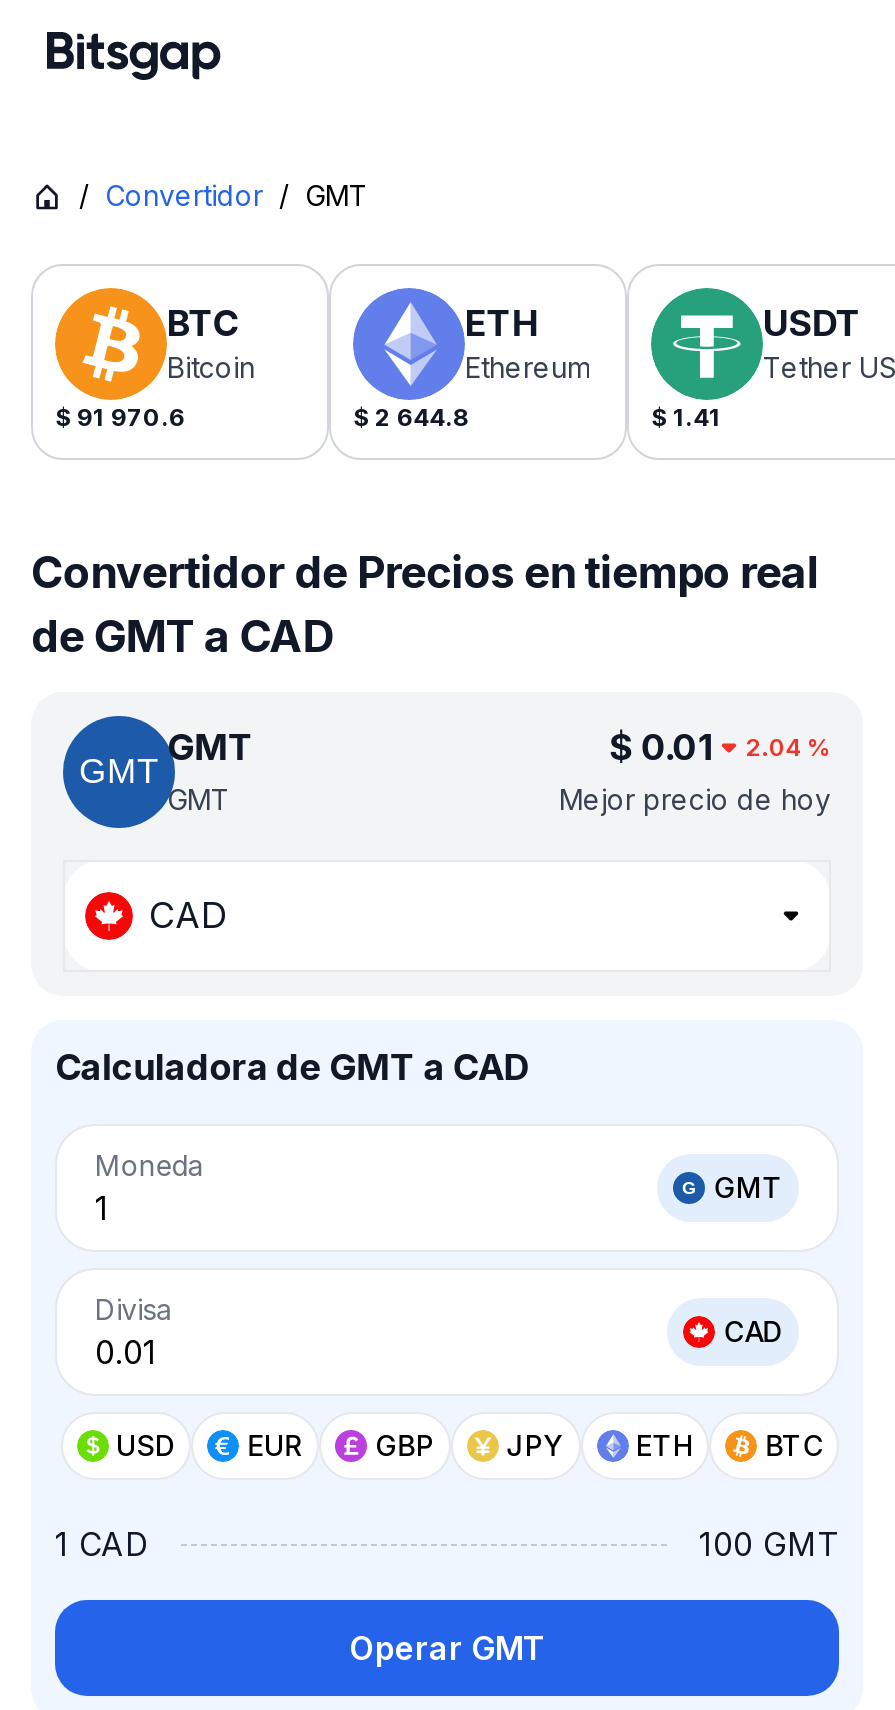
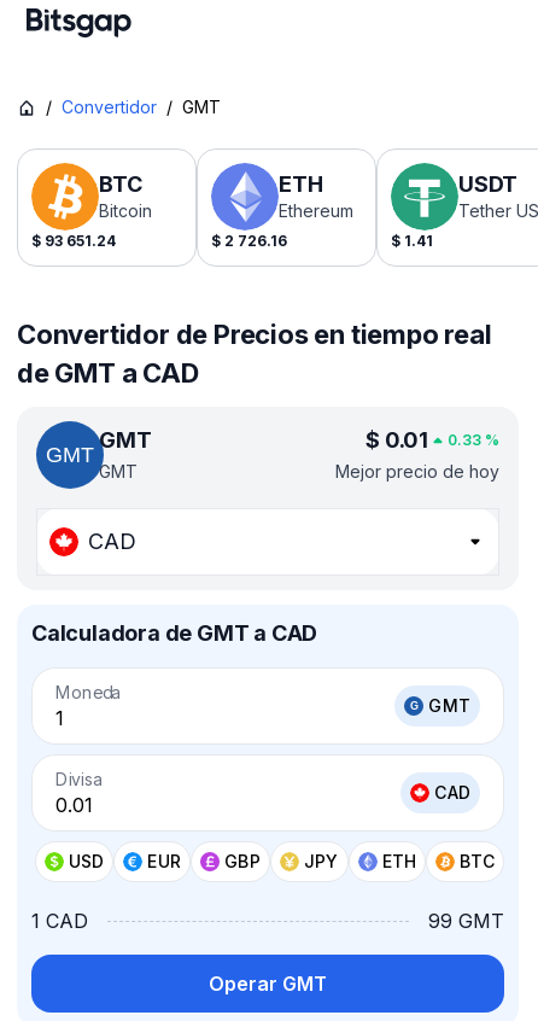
[55,402,185,432] $ 91 970.6 -> [31,232,116,250] $ 93 651.24
[353,402,469,432] $ 2 644.8 -> [211,232,287,250] $ 2 726.16
[609,726,831,768] $ 0.01 2.04% -> [366,427,499,453] $ 0.01 0.33%
[699,1524,839,1564] 100 GMT -> [428,909,504,933] 99 GMT

